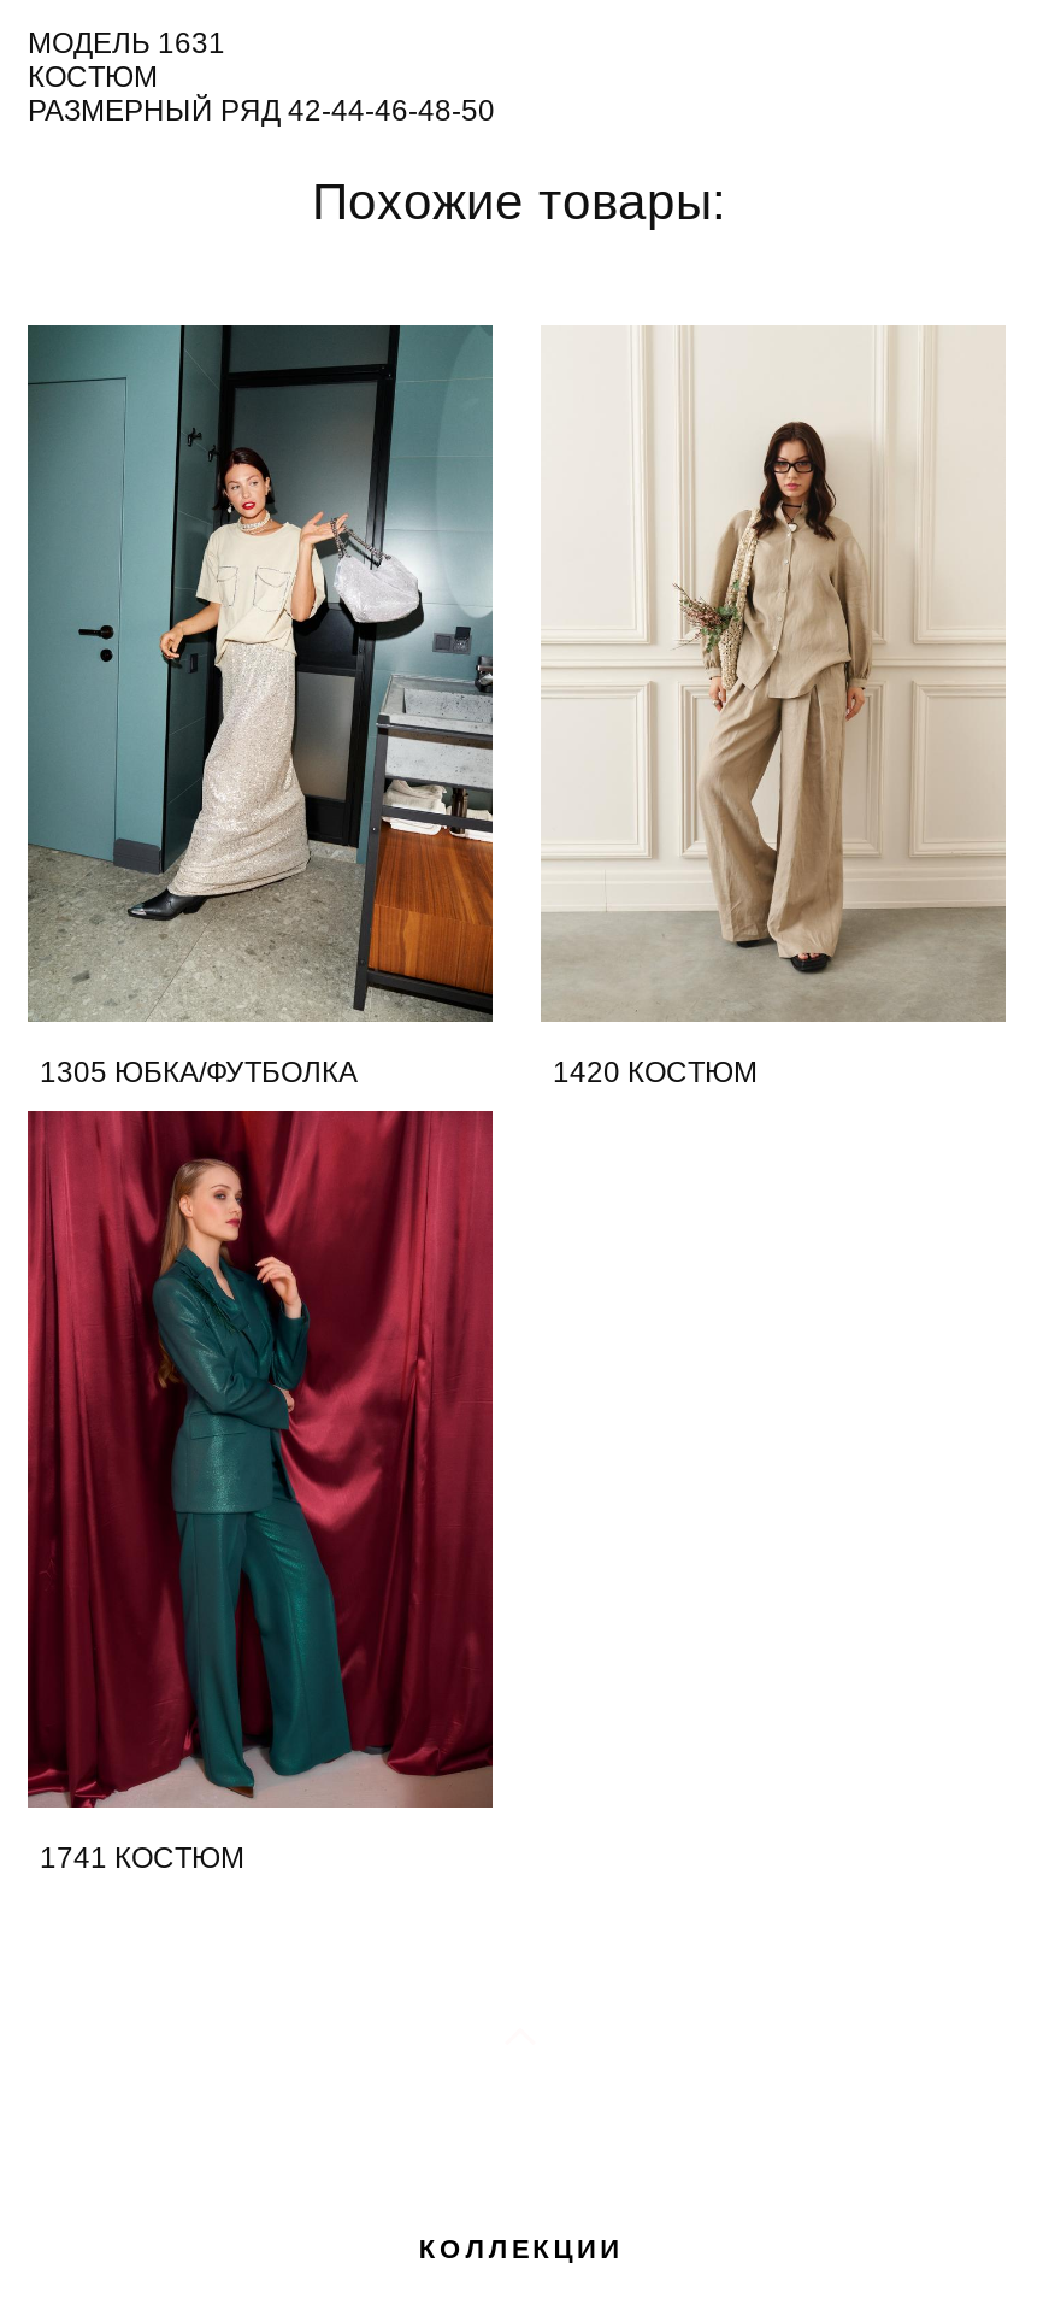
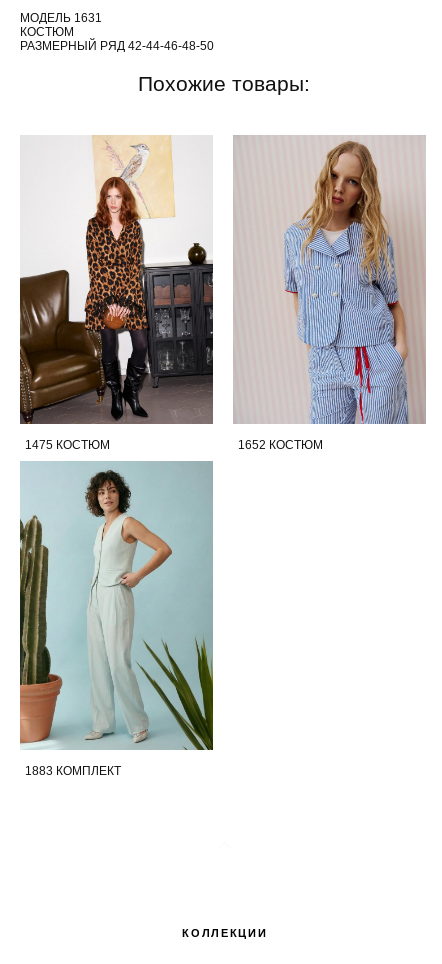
[25,323,758,1089] [image] | 1305 ЮБКА/ФУТБОЛКА | 1420 КОСТЮМ -> [19,135,323,452] [image] | 1475 КОСТЮМ | 1652 КОСТЮМ
[546,330,1003,1022] [image] -> [233,135,425,424] [image]
[25,1109,495,1875] [image] | 1741 КОСТЮМ -> [19,461,214,778] [image] | 1883 КОМПЛЕКТ

